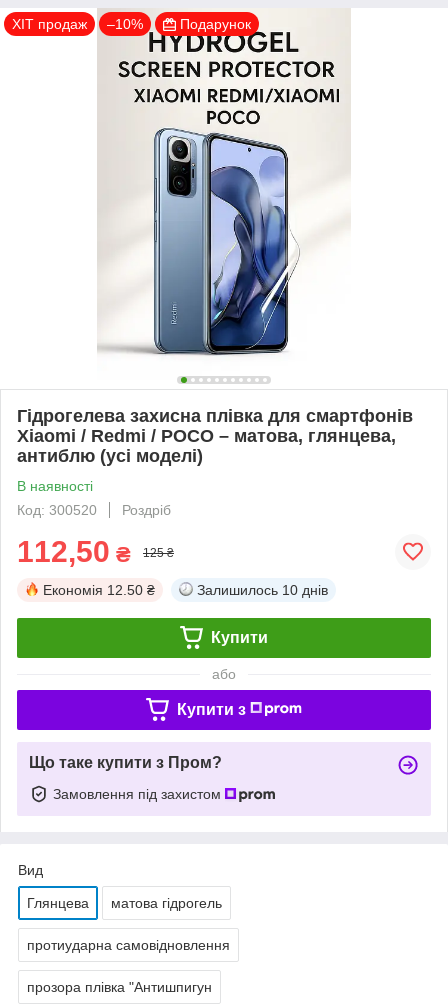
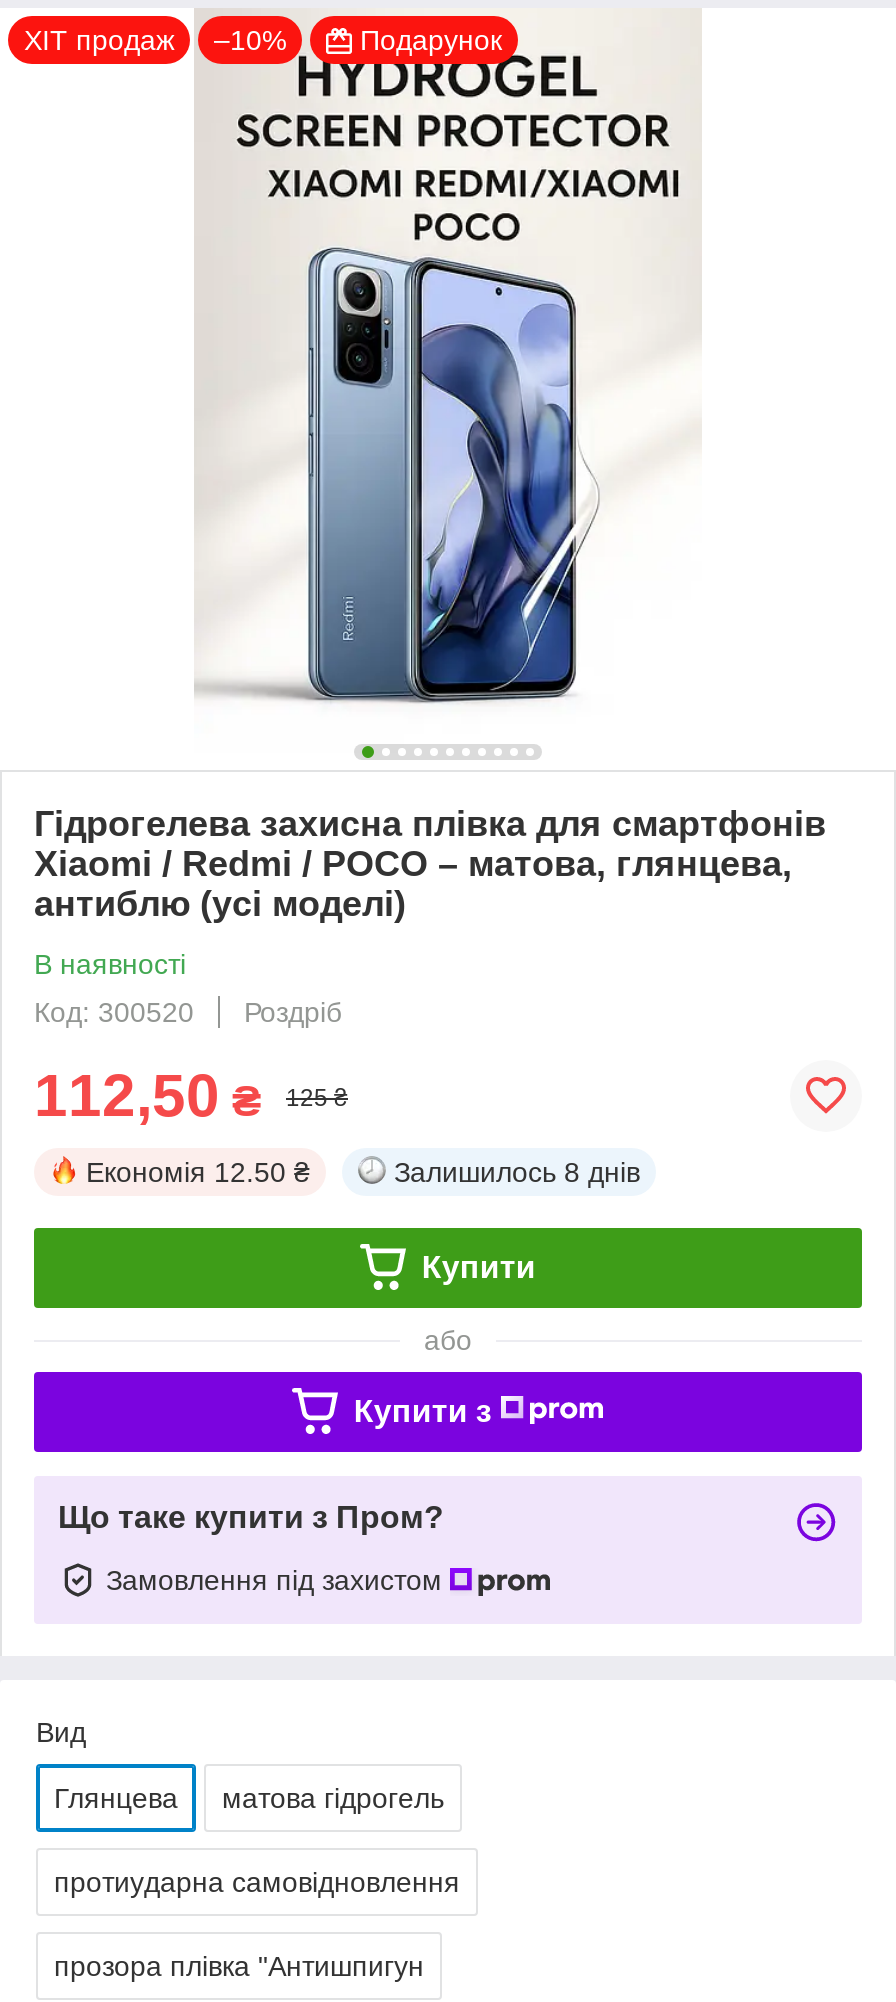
[197,582,328,598] Залишилось 10 днів -> [394,1156,640,1188] Залишилось 8 днів

